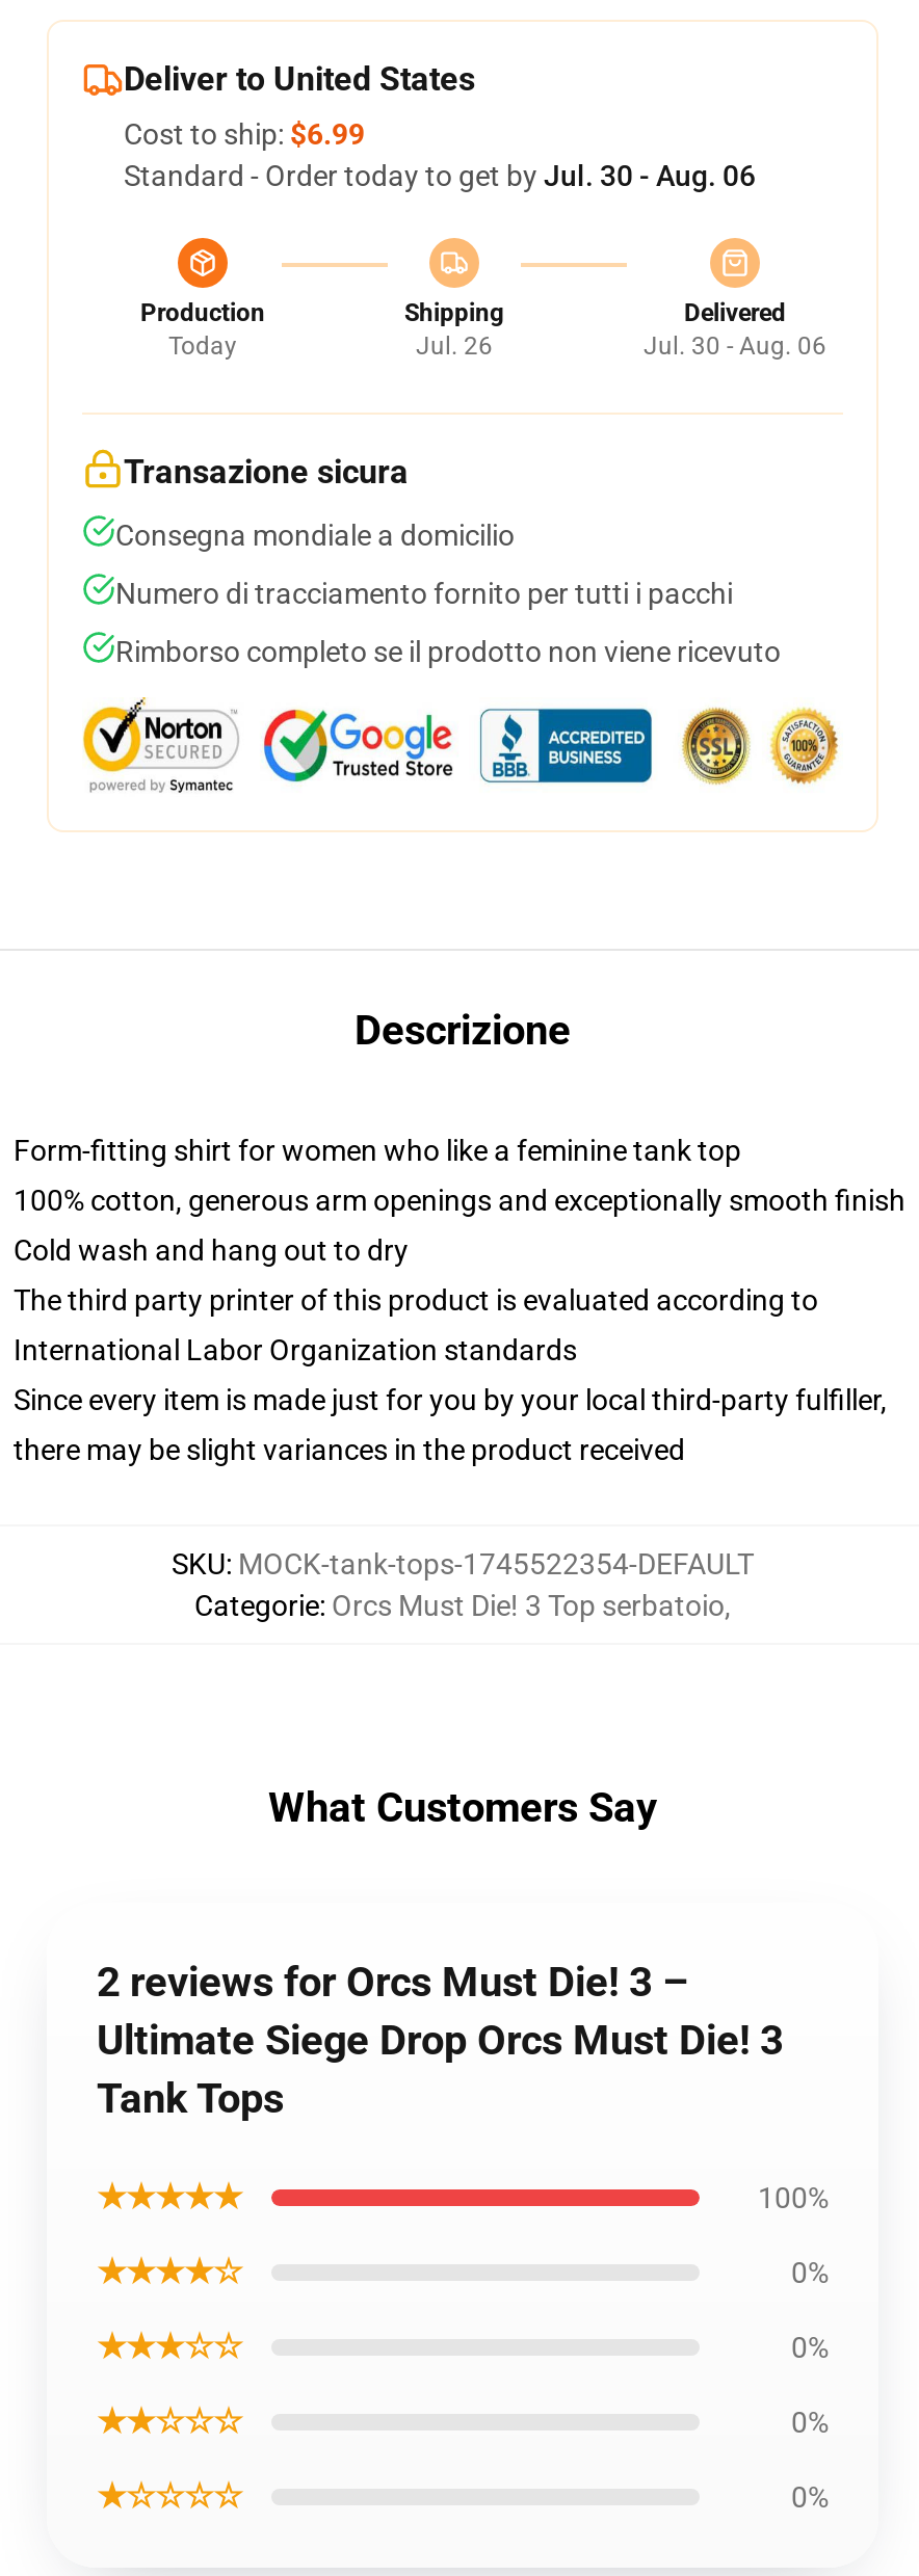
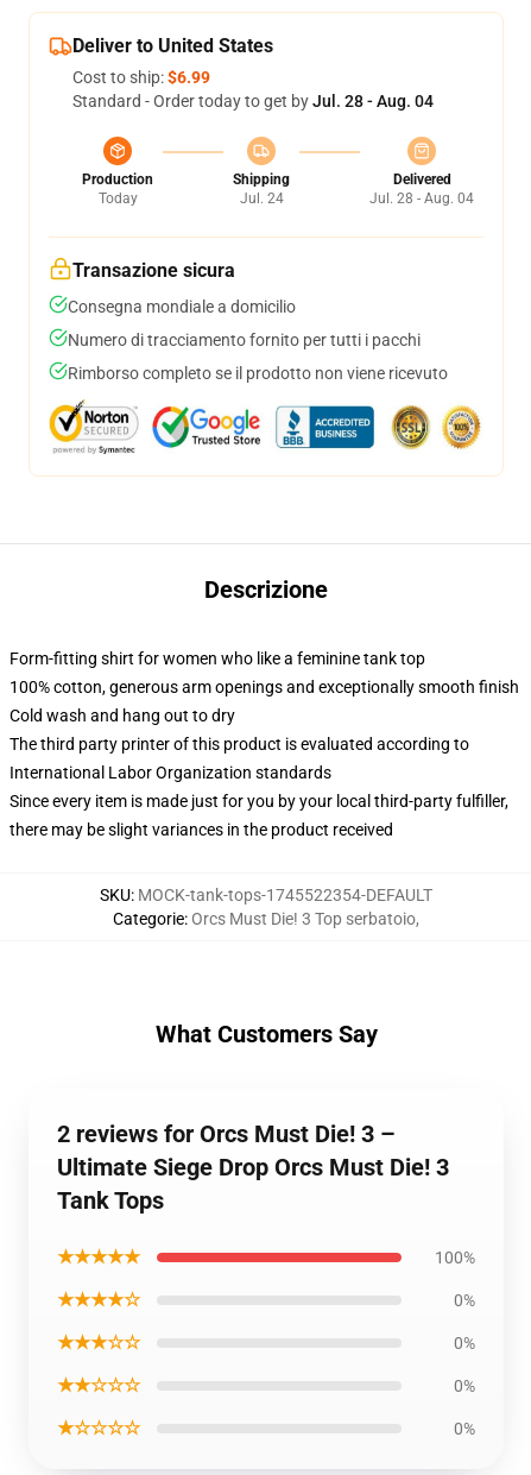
[124,159,756,192] Standard - Order today to get by Jul. 30 - Aug. 06 -> [72,92,434,111] Standard - Order today to get by Jul. 28 - Aug. 04
[416,331,493,361] Jul. 26 -> [239,190,283,207] Jul. 24
[644,331,826,361] Jul. 30 - Aug. 06 -> [369,190,474,207] Jul. 28 - Aug. 04

